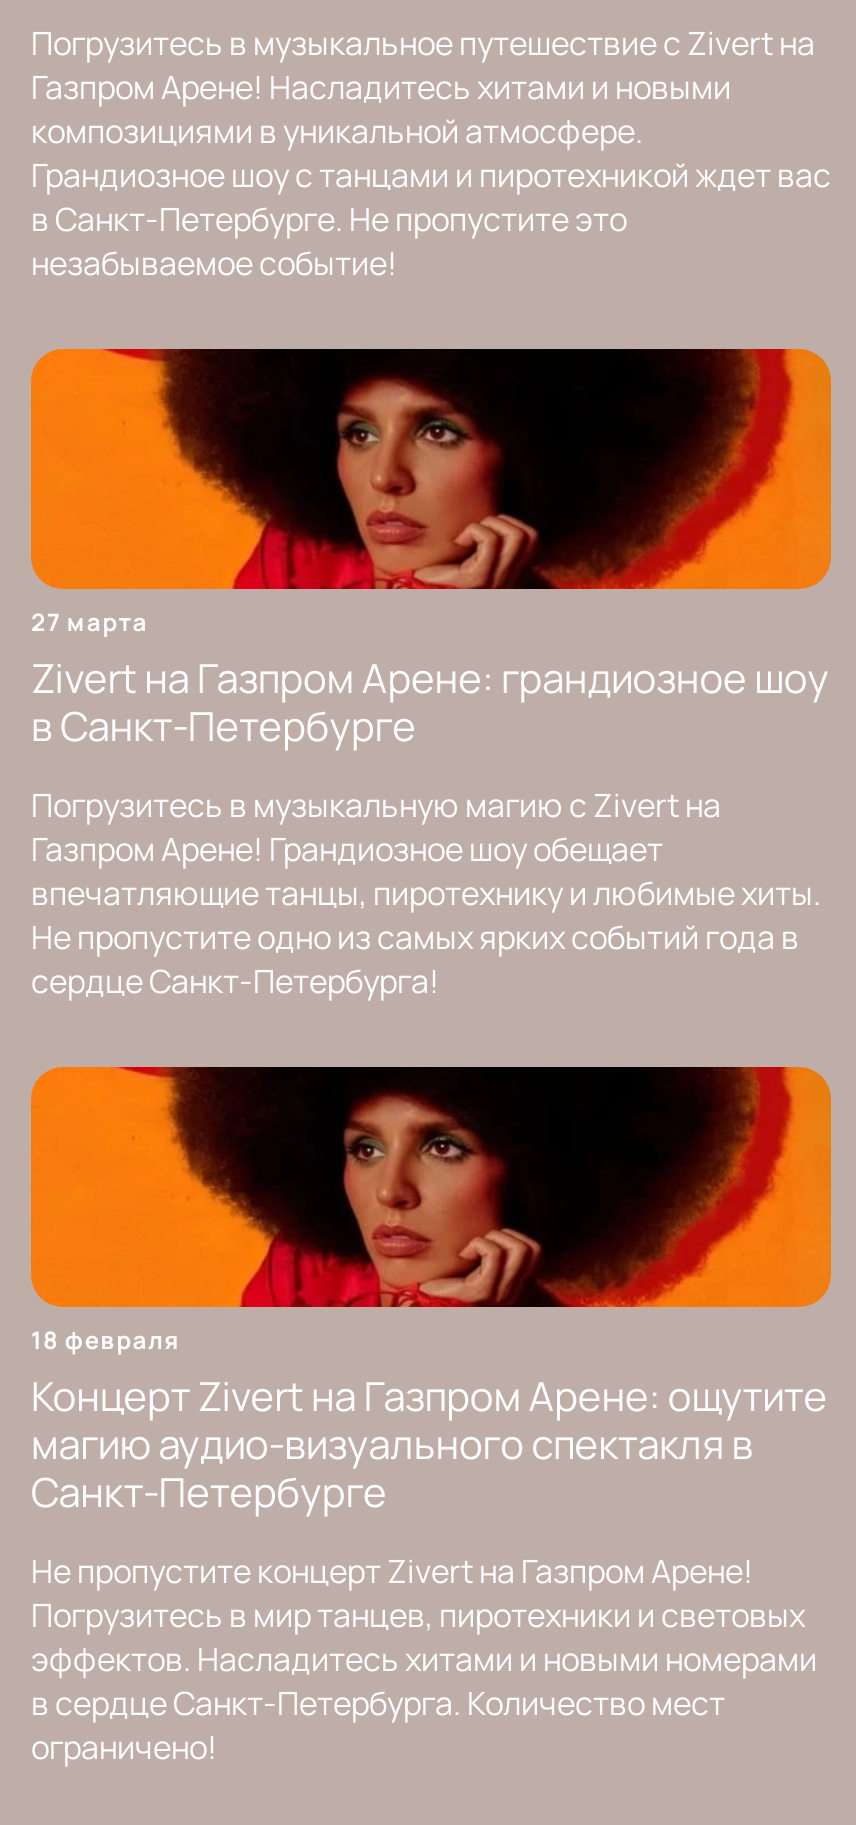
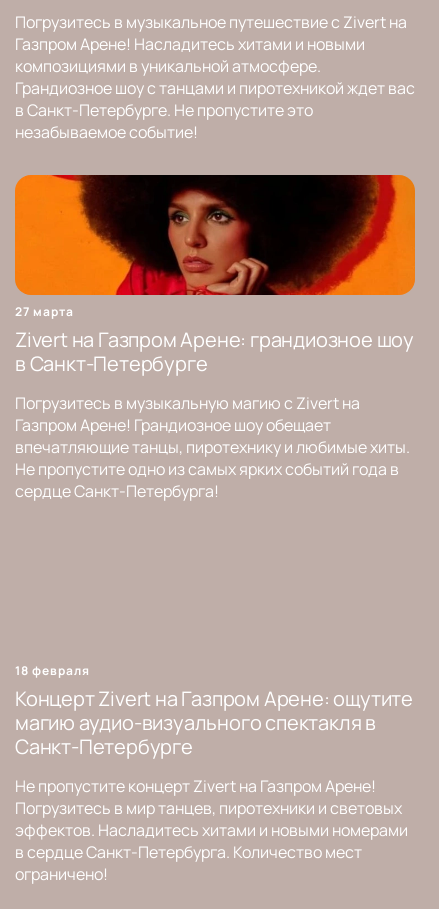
[29,1065,833,1309] [image] -> none

